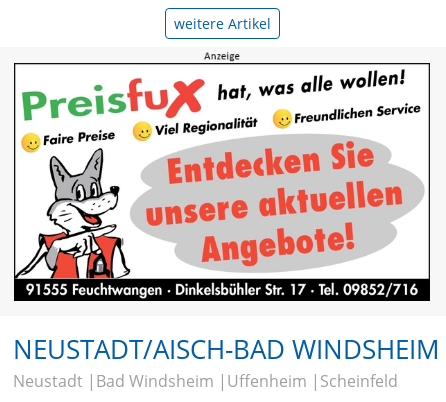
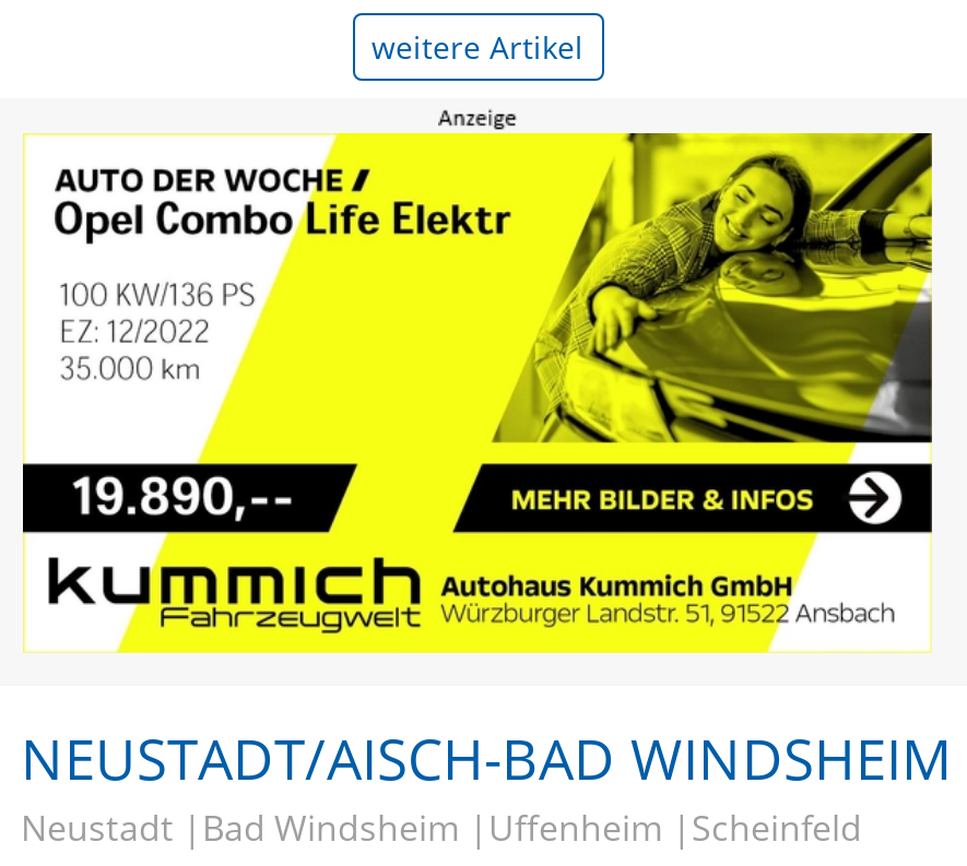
[13,62,431,302] [image] -> [23,131,934,655] [image]

